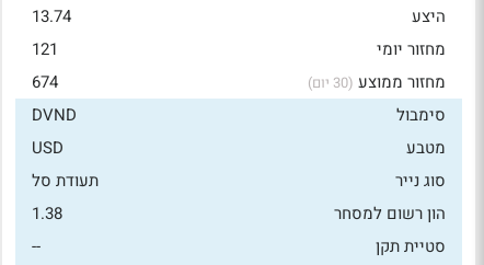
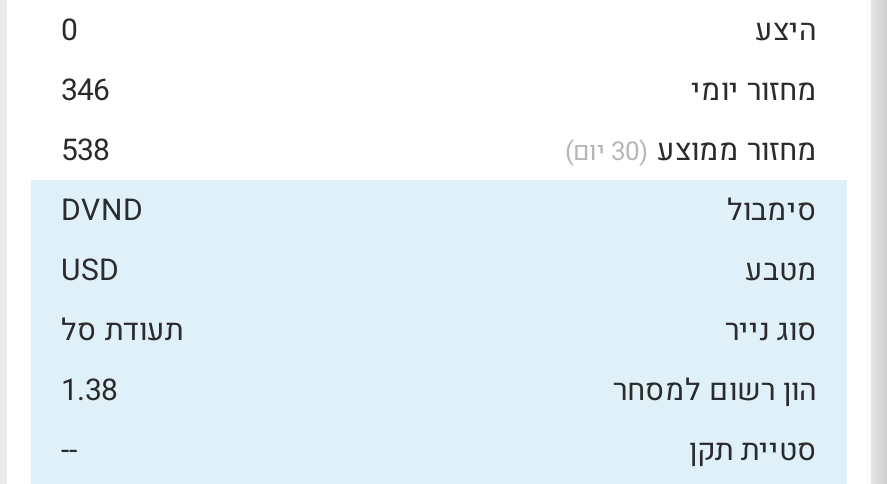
[32,5,71,29] 13.74 -> [61,8,77,52] 0
[32,37,58,62] 121 -> [61,68,109,112] 346
[32,70,58,94] 674 -> [61,128,109,172] 538

